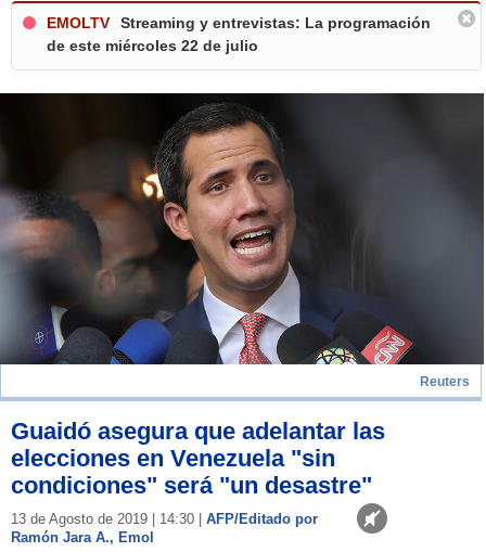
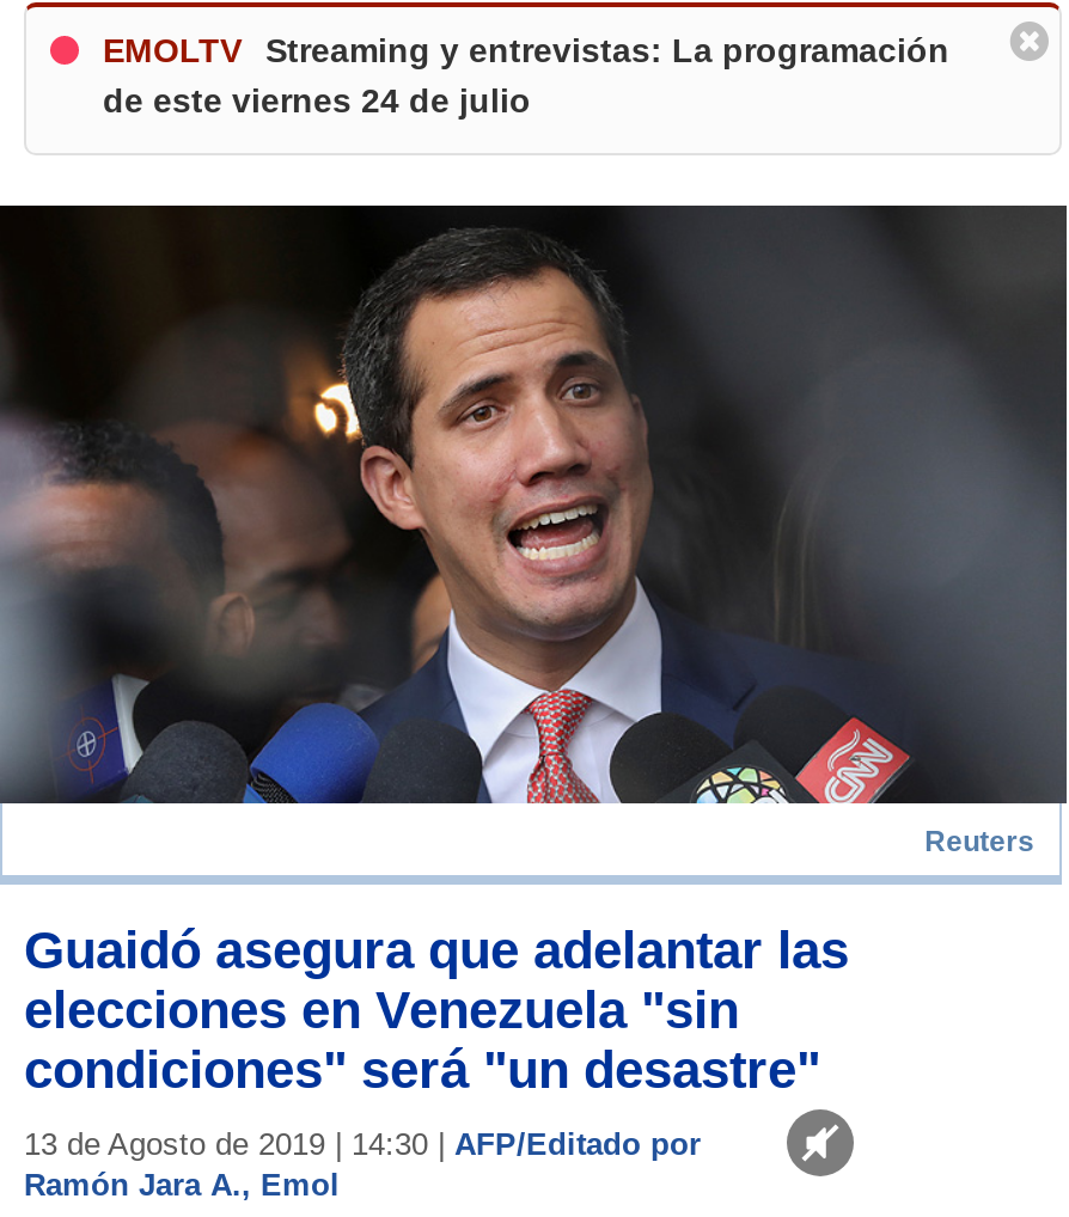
[47,37,258,54] de este miércoles 22 de julio -> [103,81,531,120] de este viernes 24 de julio

